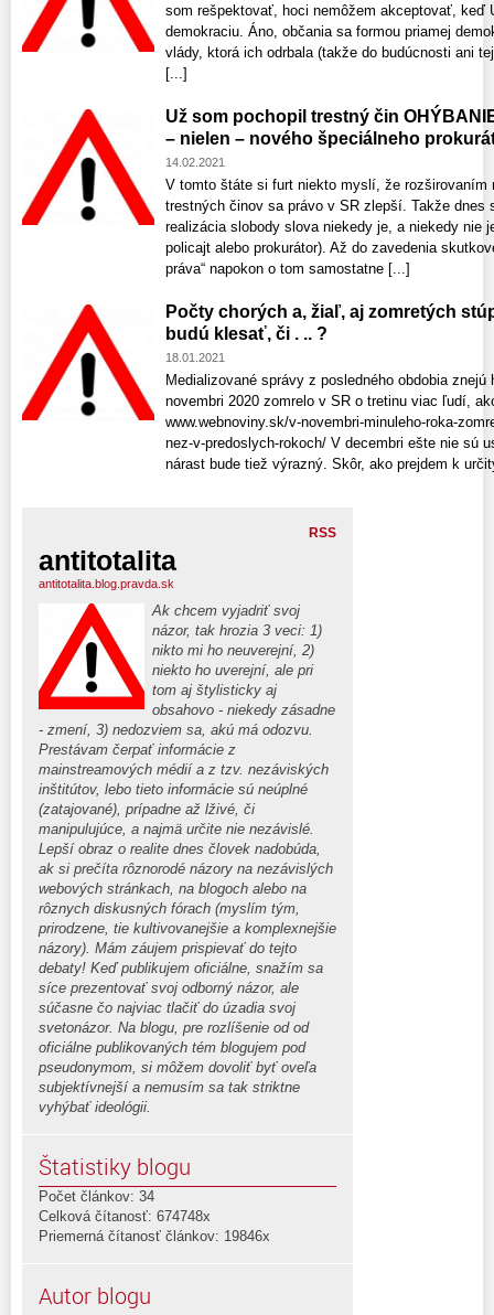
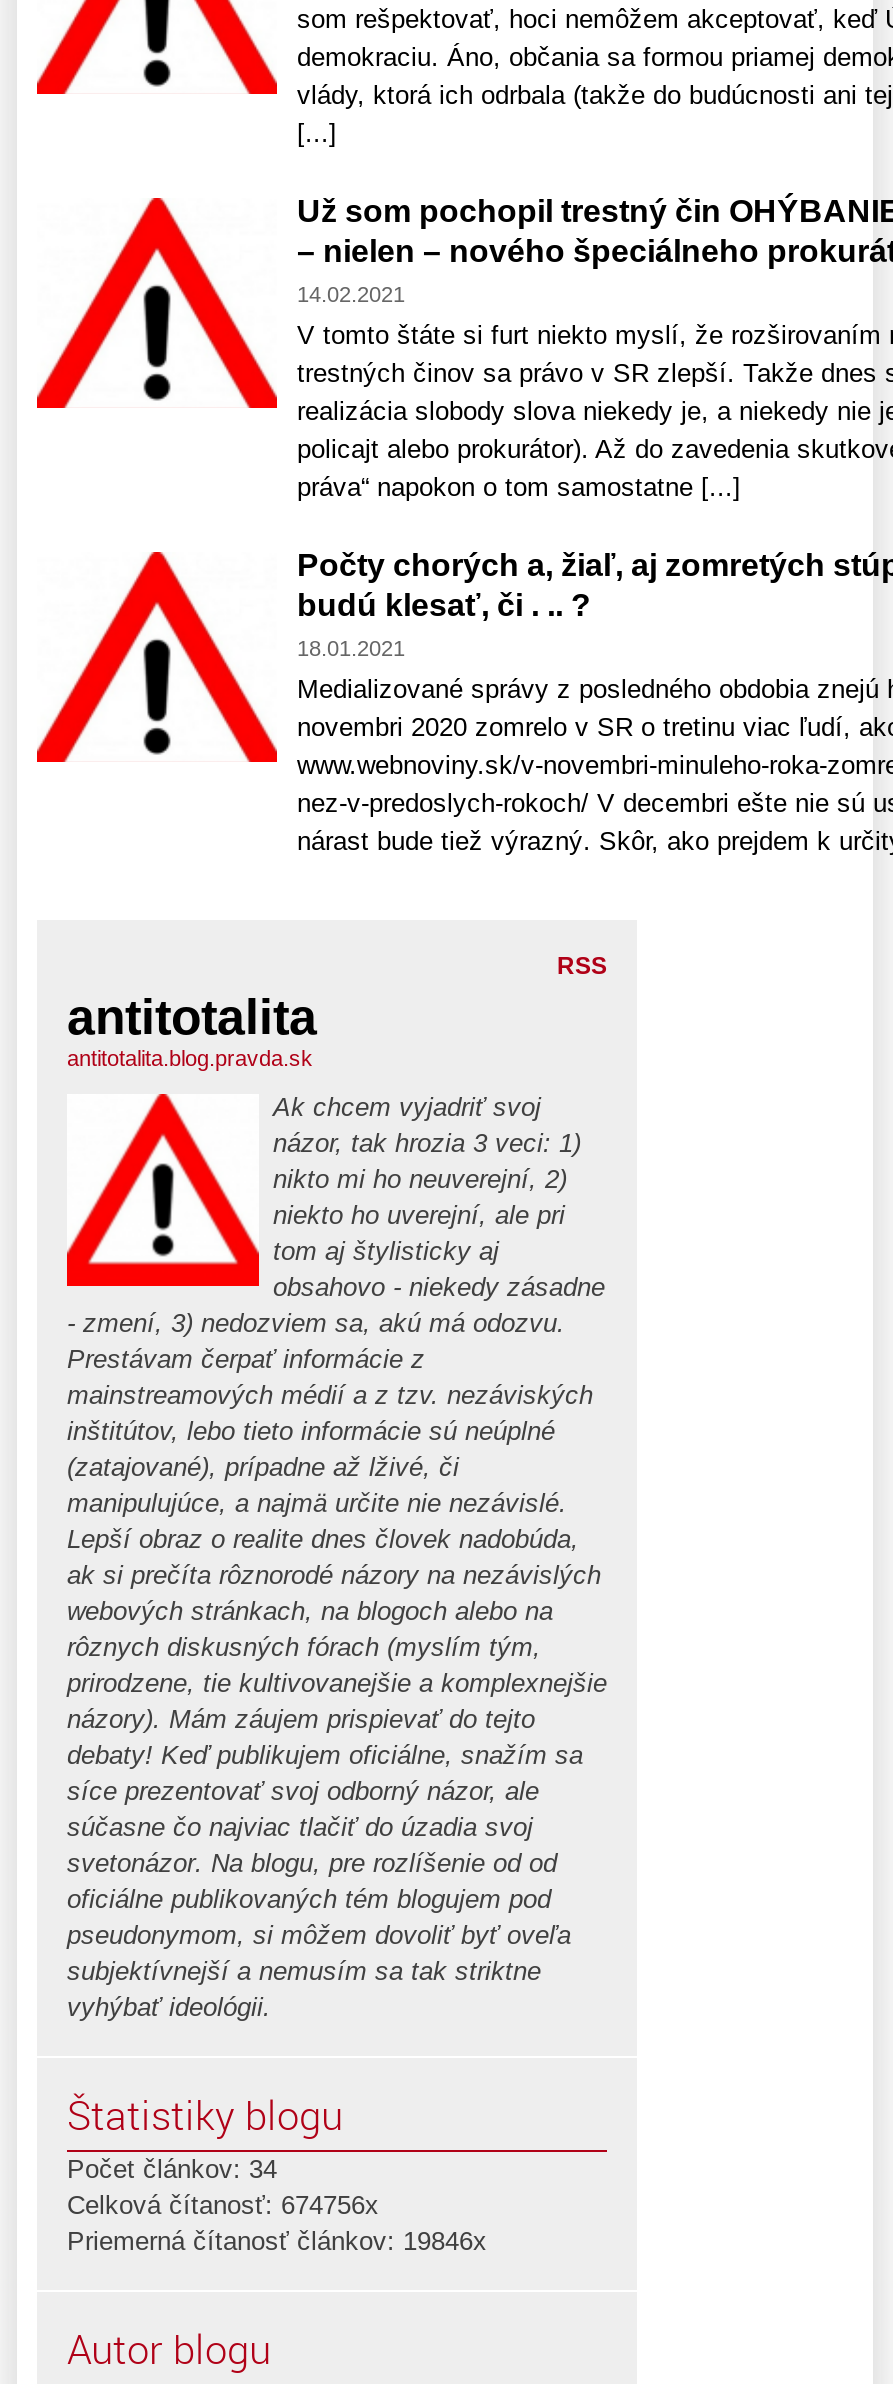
[39,1208,211,1225] Celková čítanosť: 674748x -> [67,2191,379,2221] Celková čítanosť: 674756x

